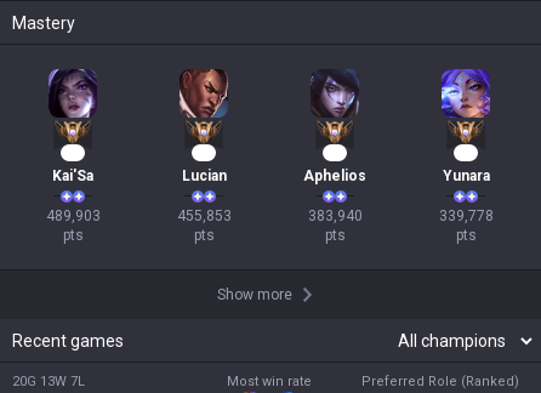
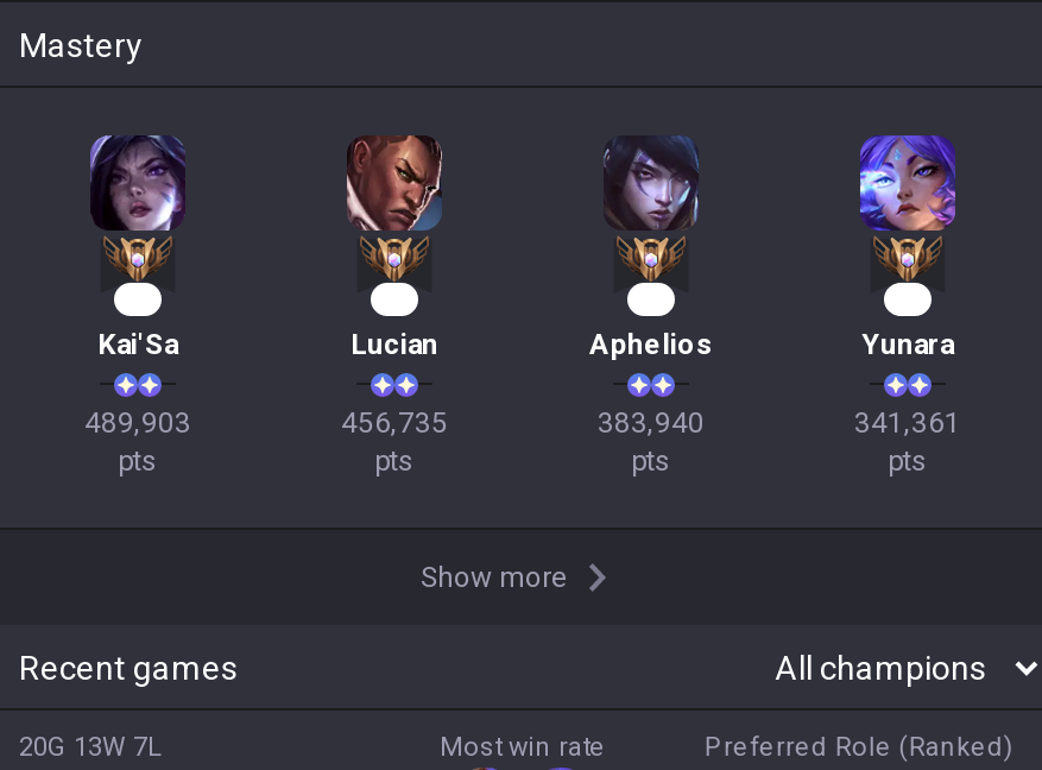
[176,207,231,224] 455,853 -> [341,406,448,440] 456,735
[439,207,493,224] 339,778 -> [854,406,961,440] 341,361

